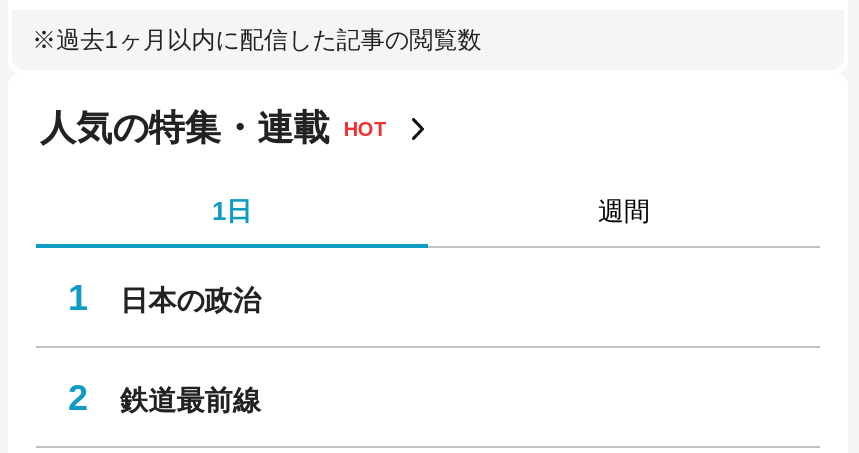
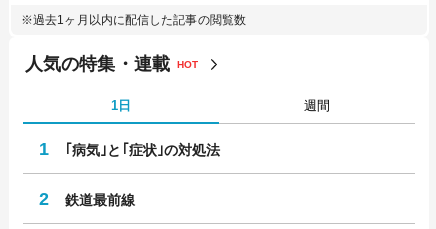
[120,283,261,315] 日本の政治 -> [65,141,220,157] ｢病気｣と｢症状｣の対処法

